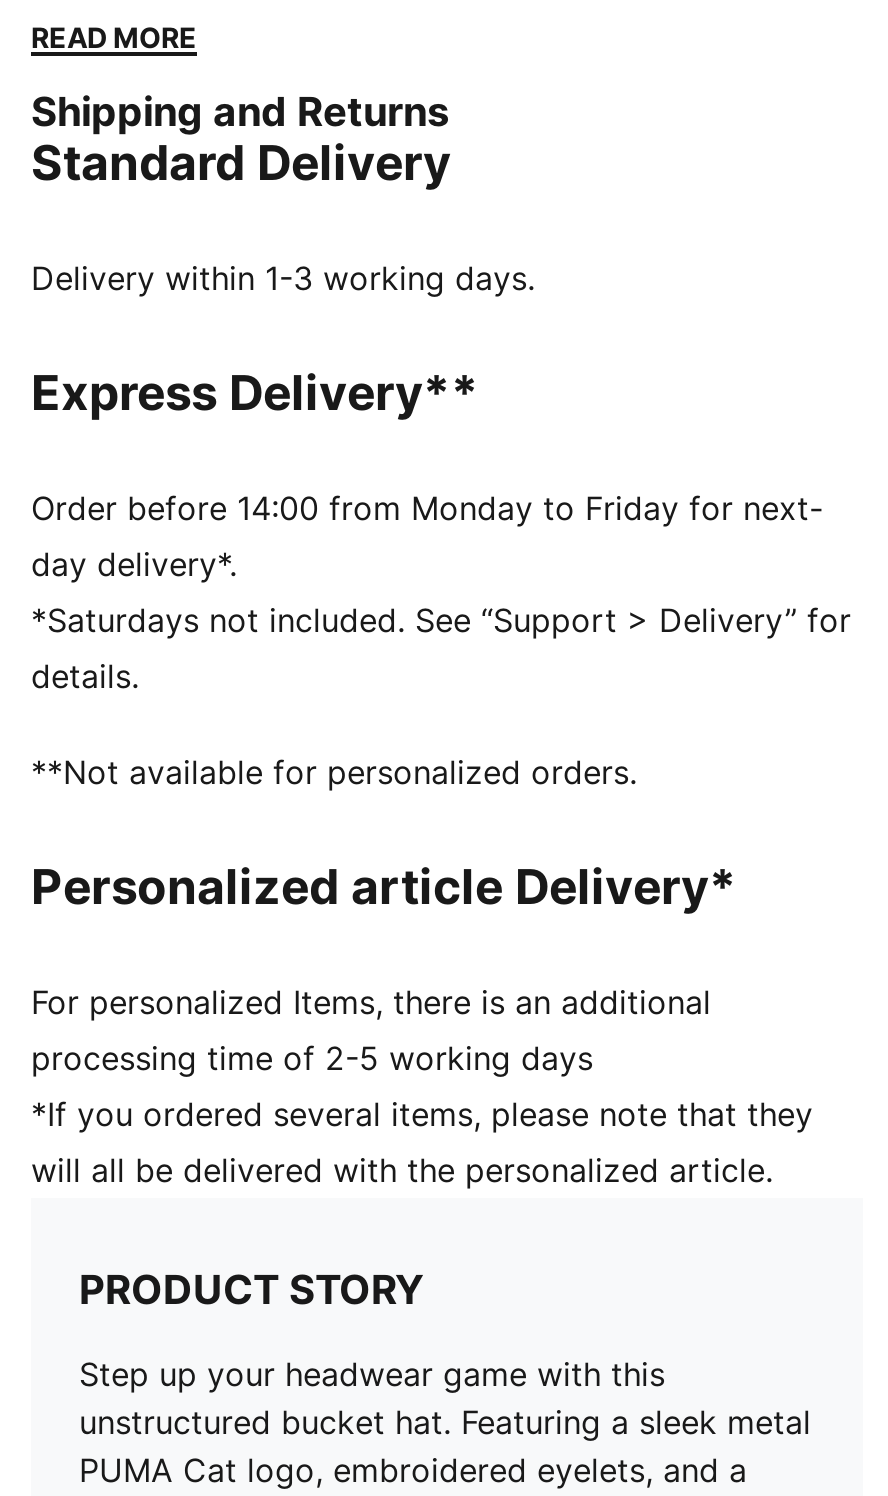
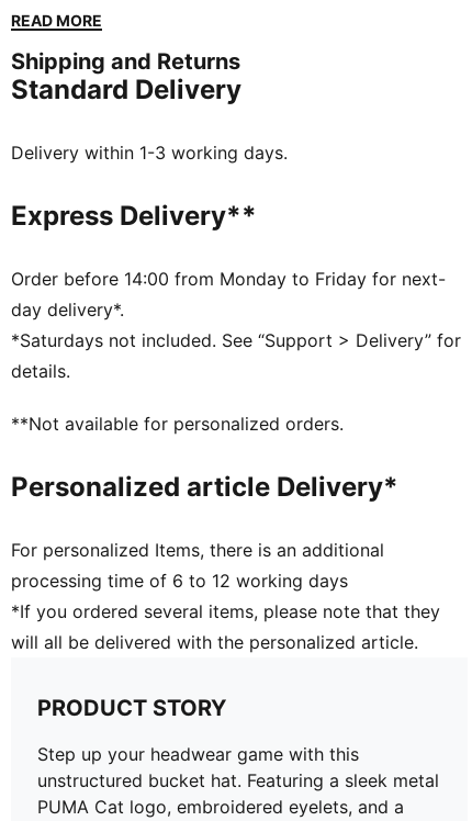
[31,1038,593,1078] processing time of 2-5 working days -> [11,570,348,592] processing time of 6 to 12 working days

